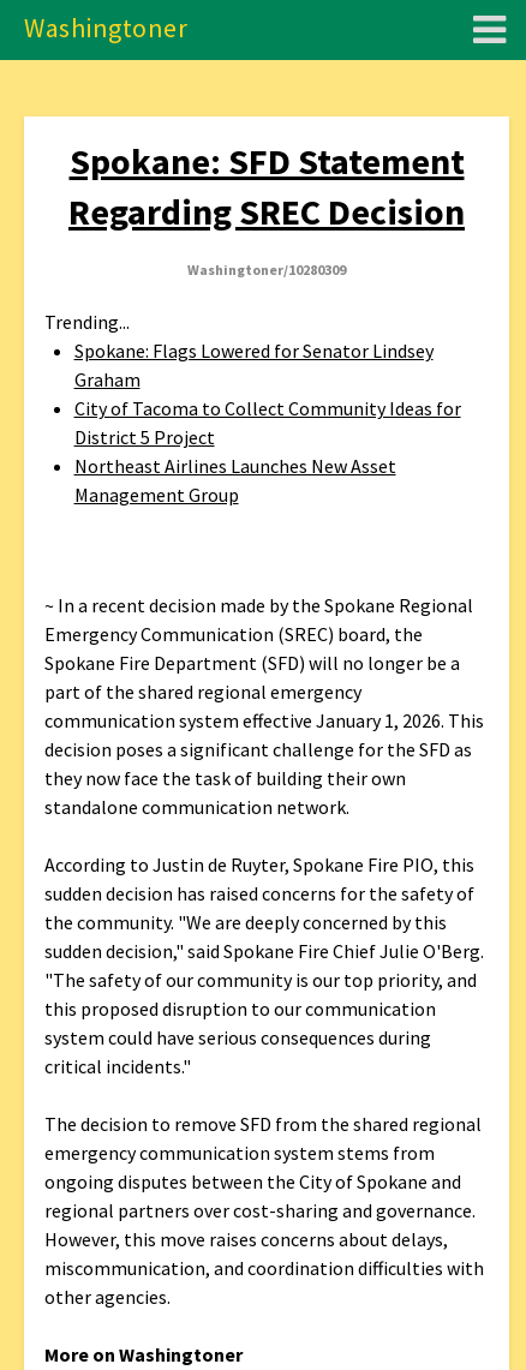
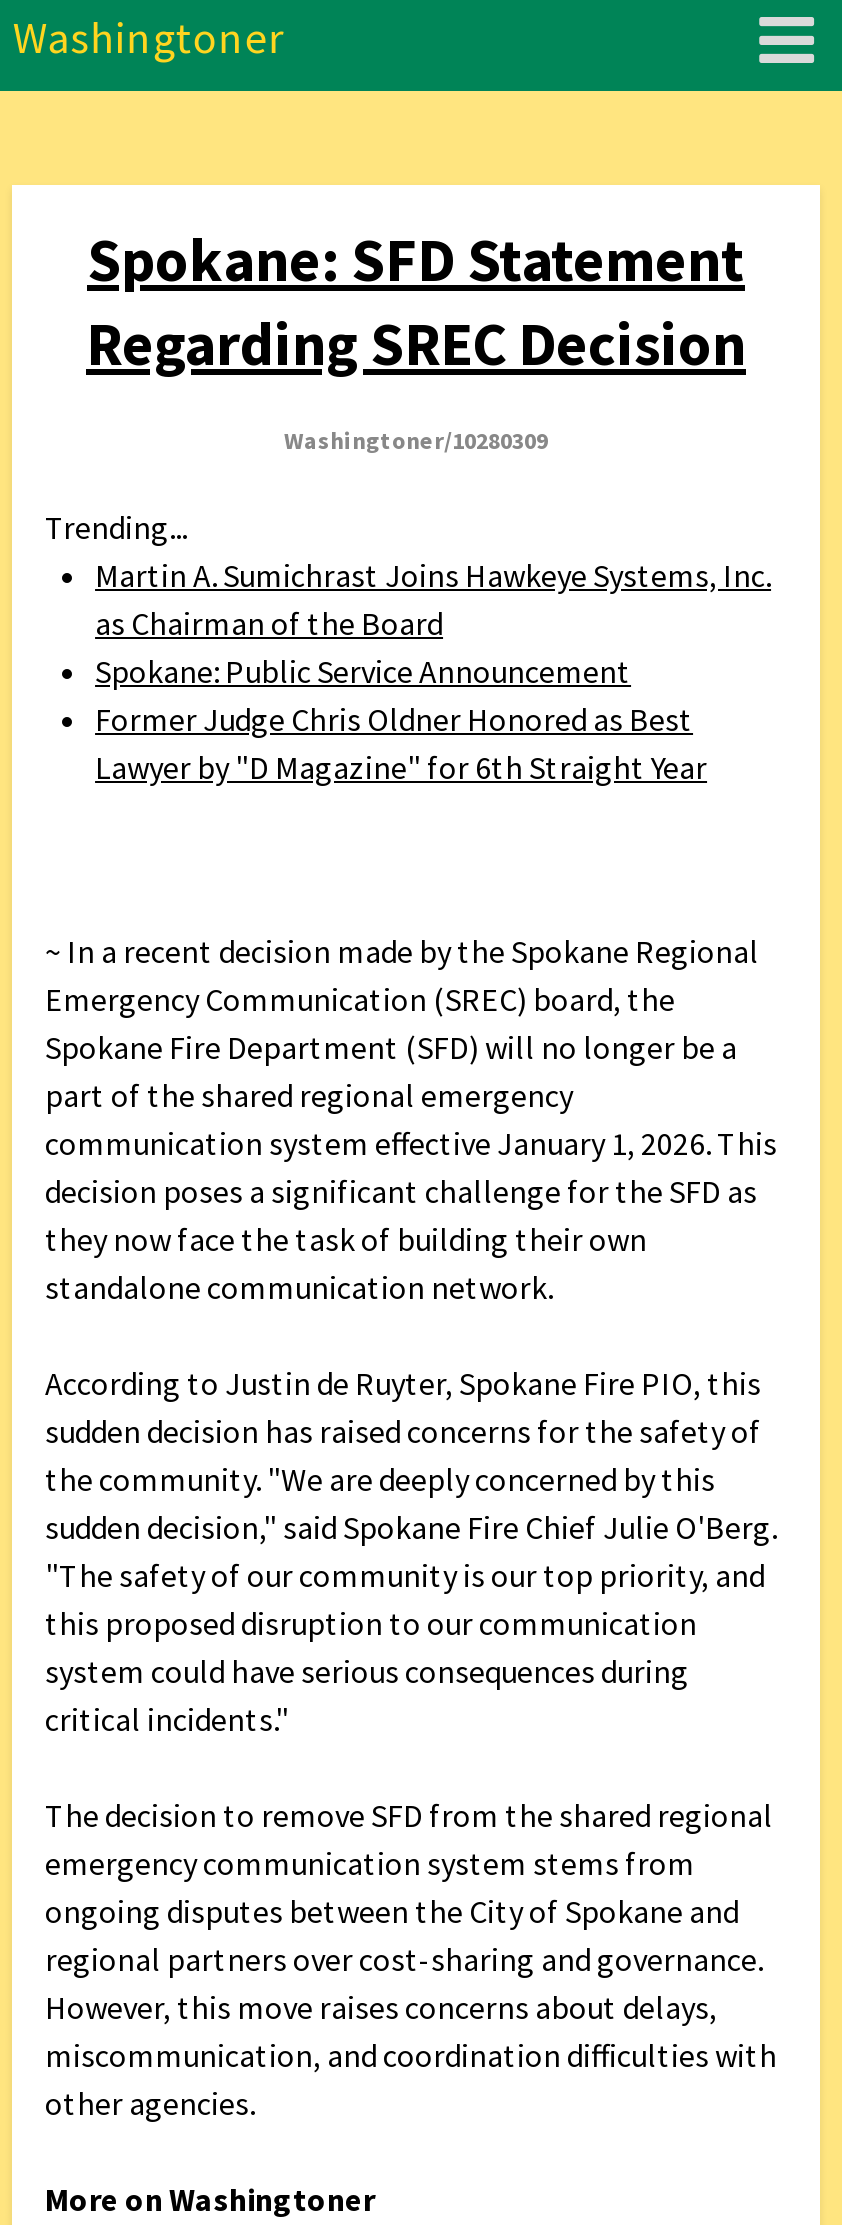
[74,339,461,507] Spokane: Flags Lowered for Senator Lindsey | Graham | City of Tacoma to Collect Community Ideas for | District 5 Project | Northeast Airlines Launches New Asset | Management Group -> [95,555,771,787] Martin A. Sumichrast Joins Hawkeye Systems, Inc. | as Chairman of the Board | Spokane: Public Service Announcement | Former Judge Chris Oldner Honored as Best | Lawyer by "D Magazine" for 6th Straight Year

